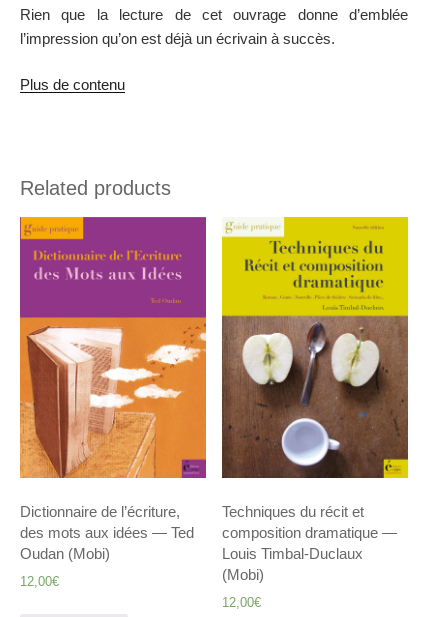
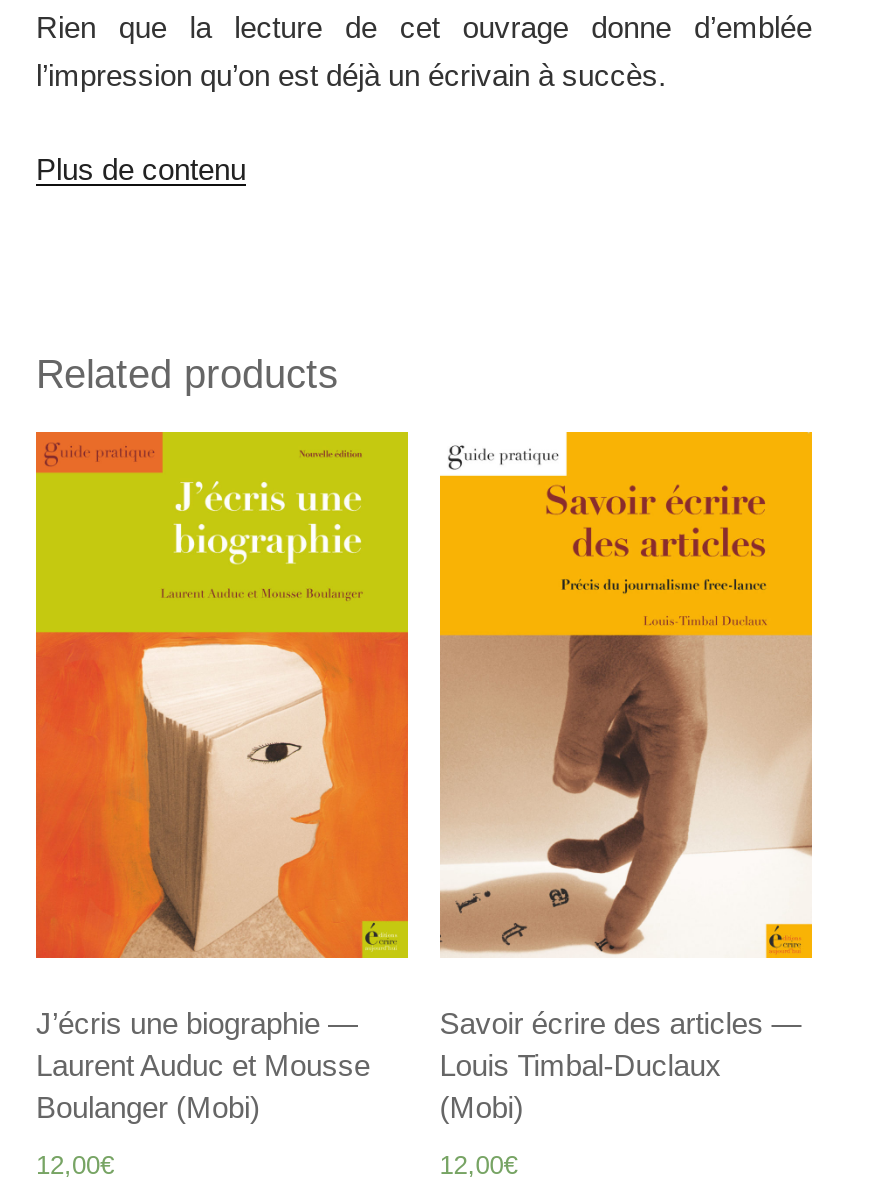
[19,216,207,562] [image] | Dictionnaire de l’écriture, | des mots aux idées — Ted | Oudan (Mobi) -> [34,430,410,1125] [image] | J’écris une biographie — | Laurent Auduc et Mousse | Boulanger (Mobi)
[221,222,409,541] [image] | Techniques du récit et | composition dramatique — -> [440,446,812,1041] [image] | Savoir écrire des articles —

